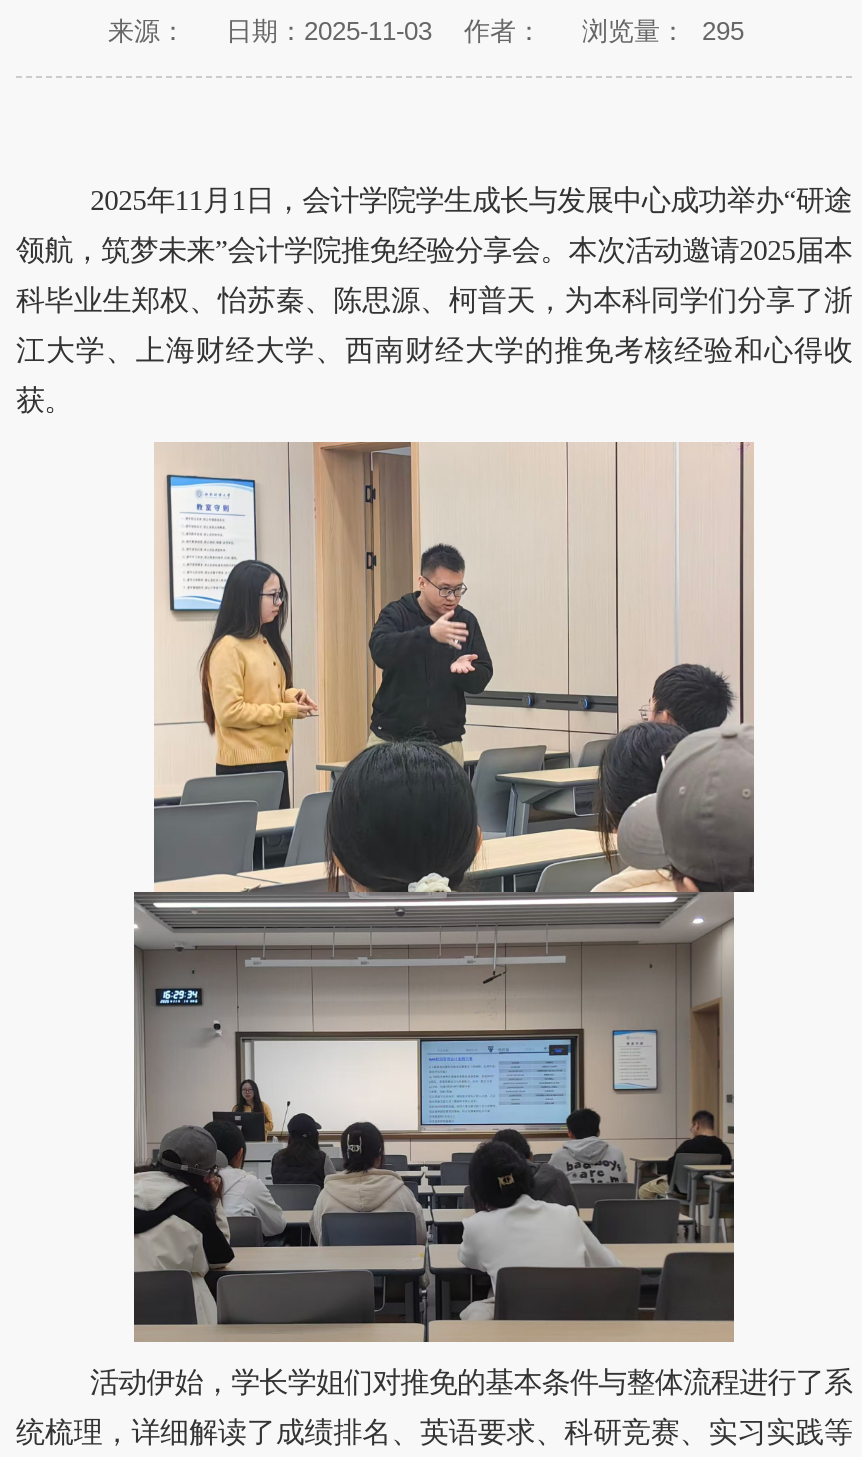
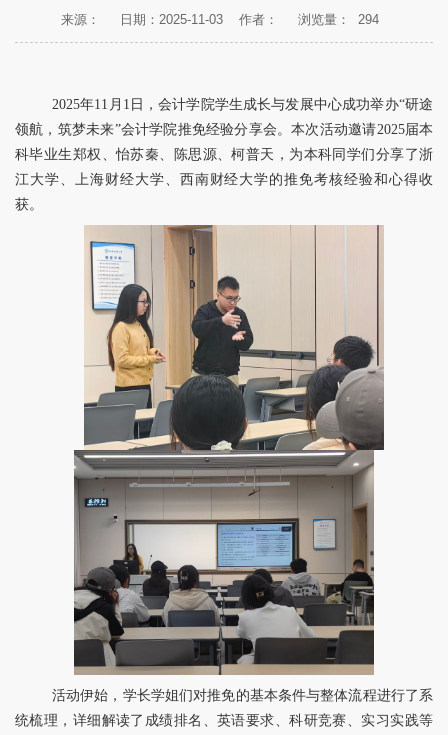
[108,16,744,46] 来源： 日期：2025-11-03 作者： 浏览量： 295 -> [61,12,379,27] 来源： 日期：2025-11-03 作者： 浏览量： 294

